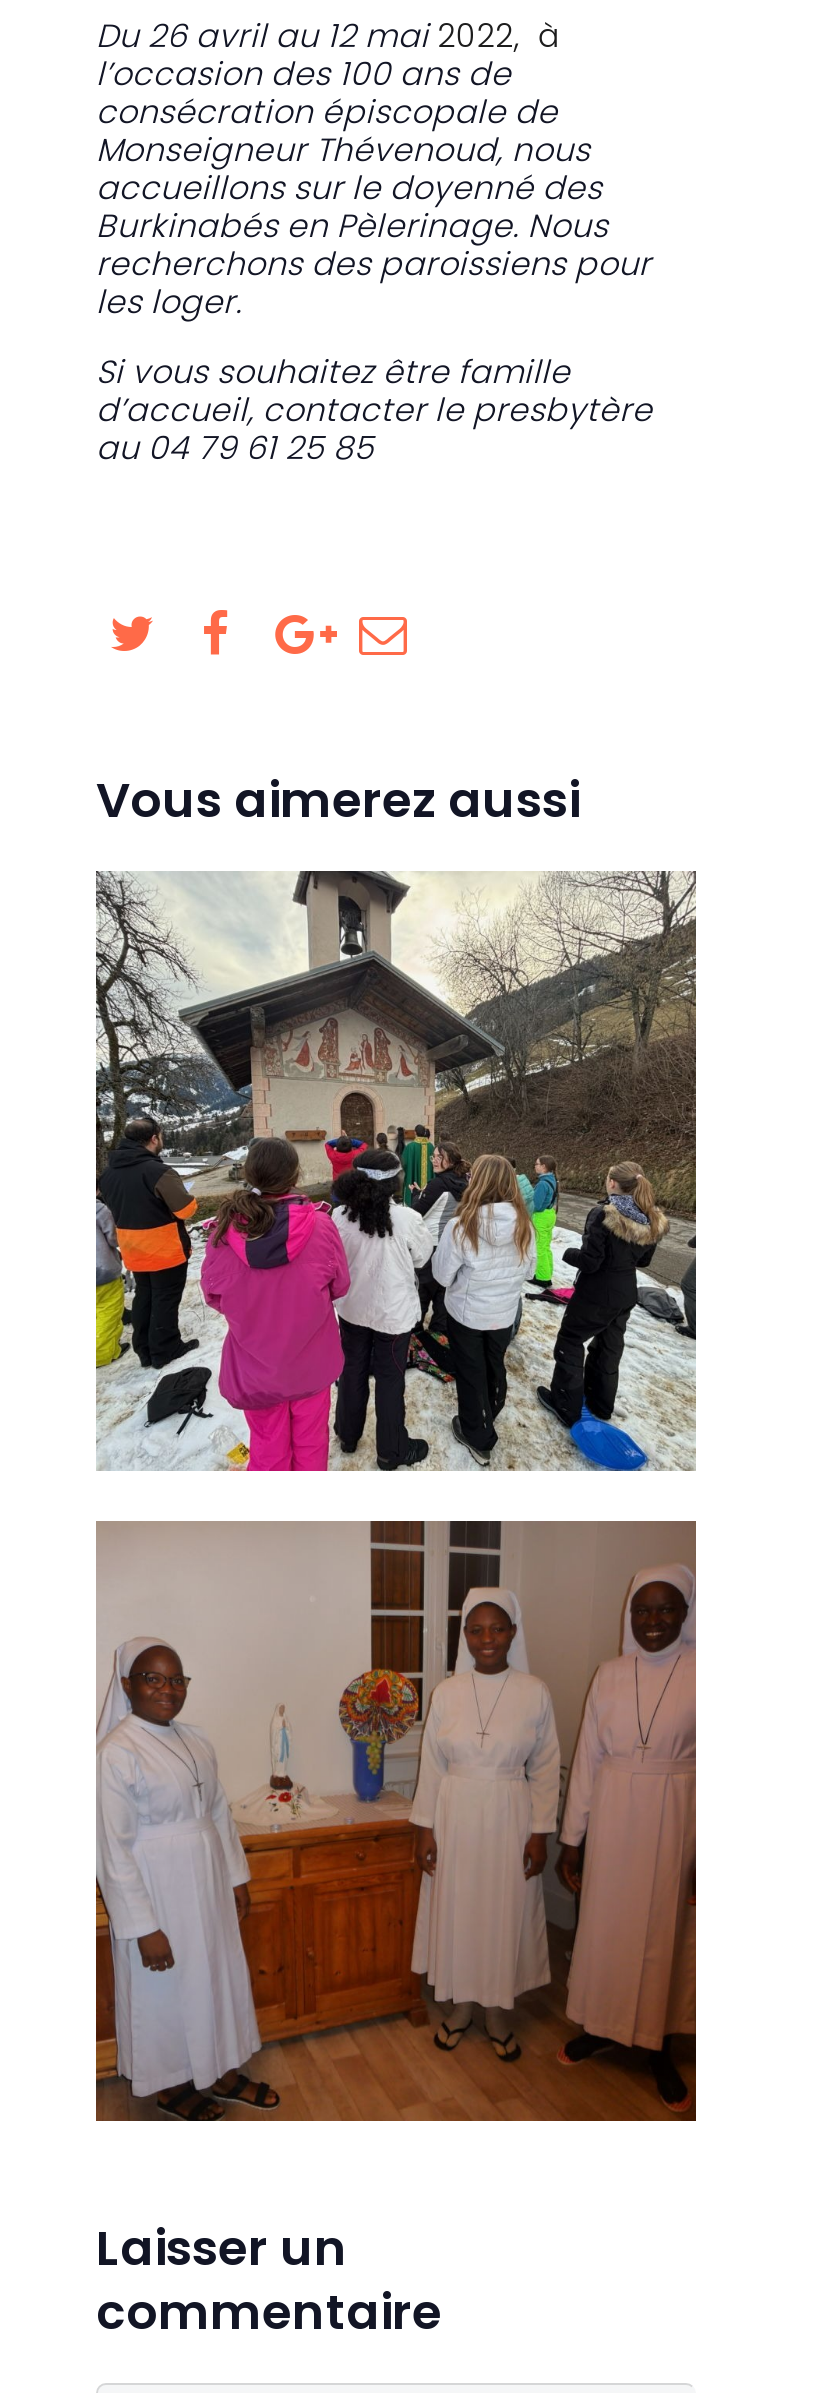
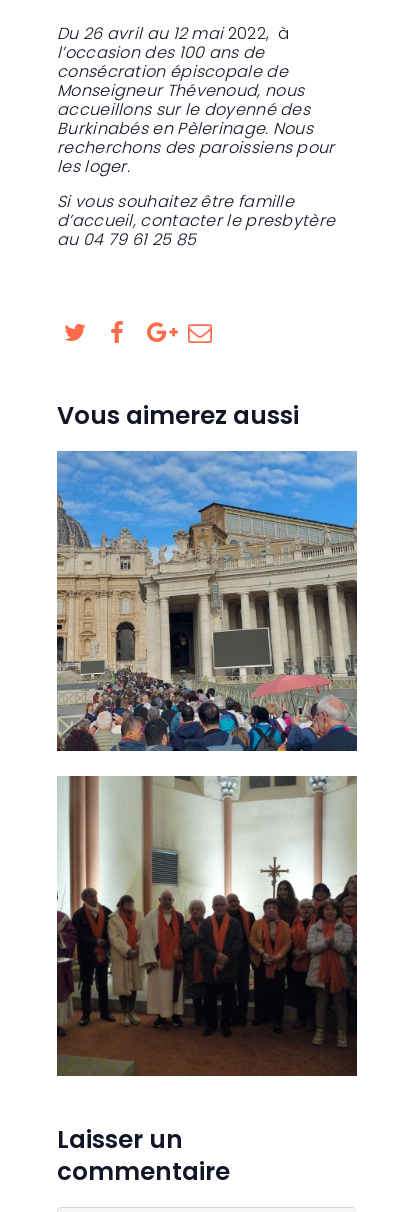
[94,869,698,1473] [image] -> [56,450,358,752] [image]
[94,1521,696,2121] [image] -> [56,775,357,1076] [image]

